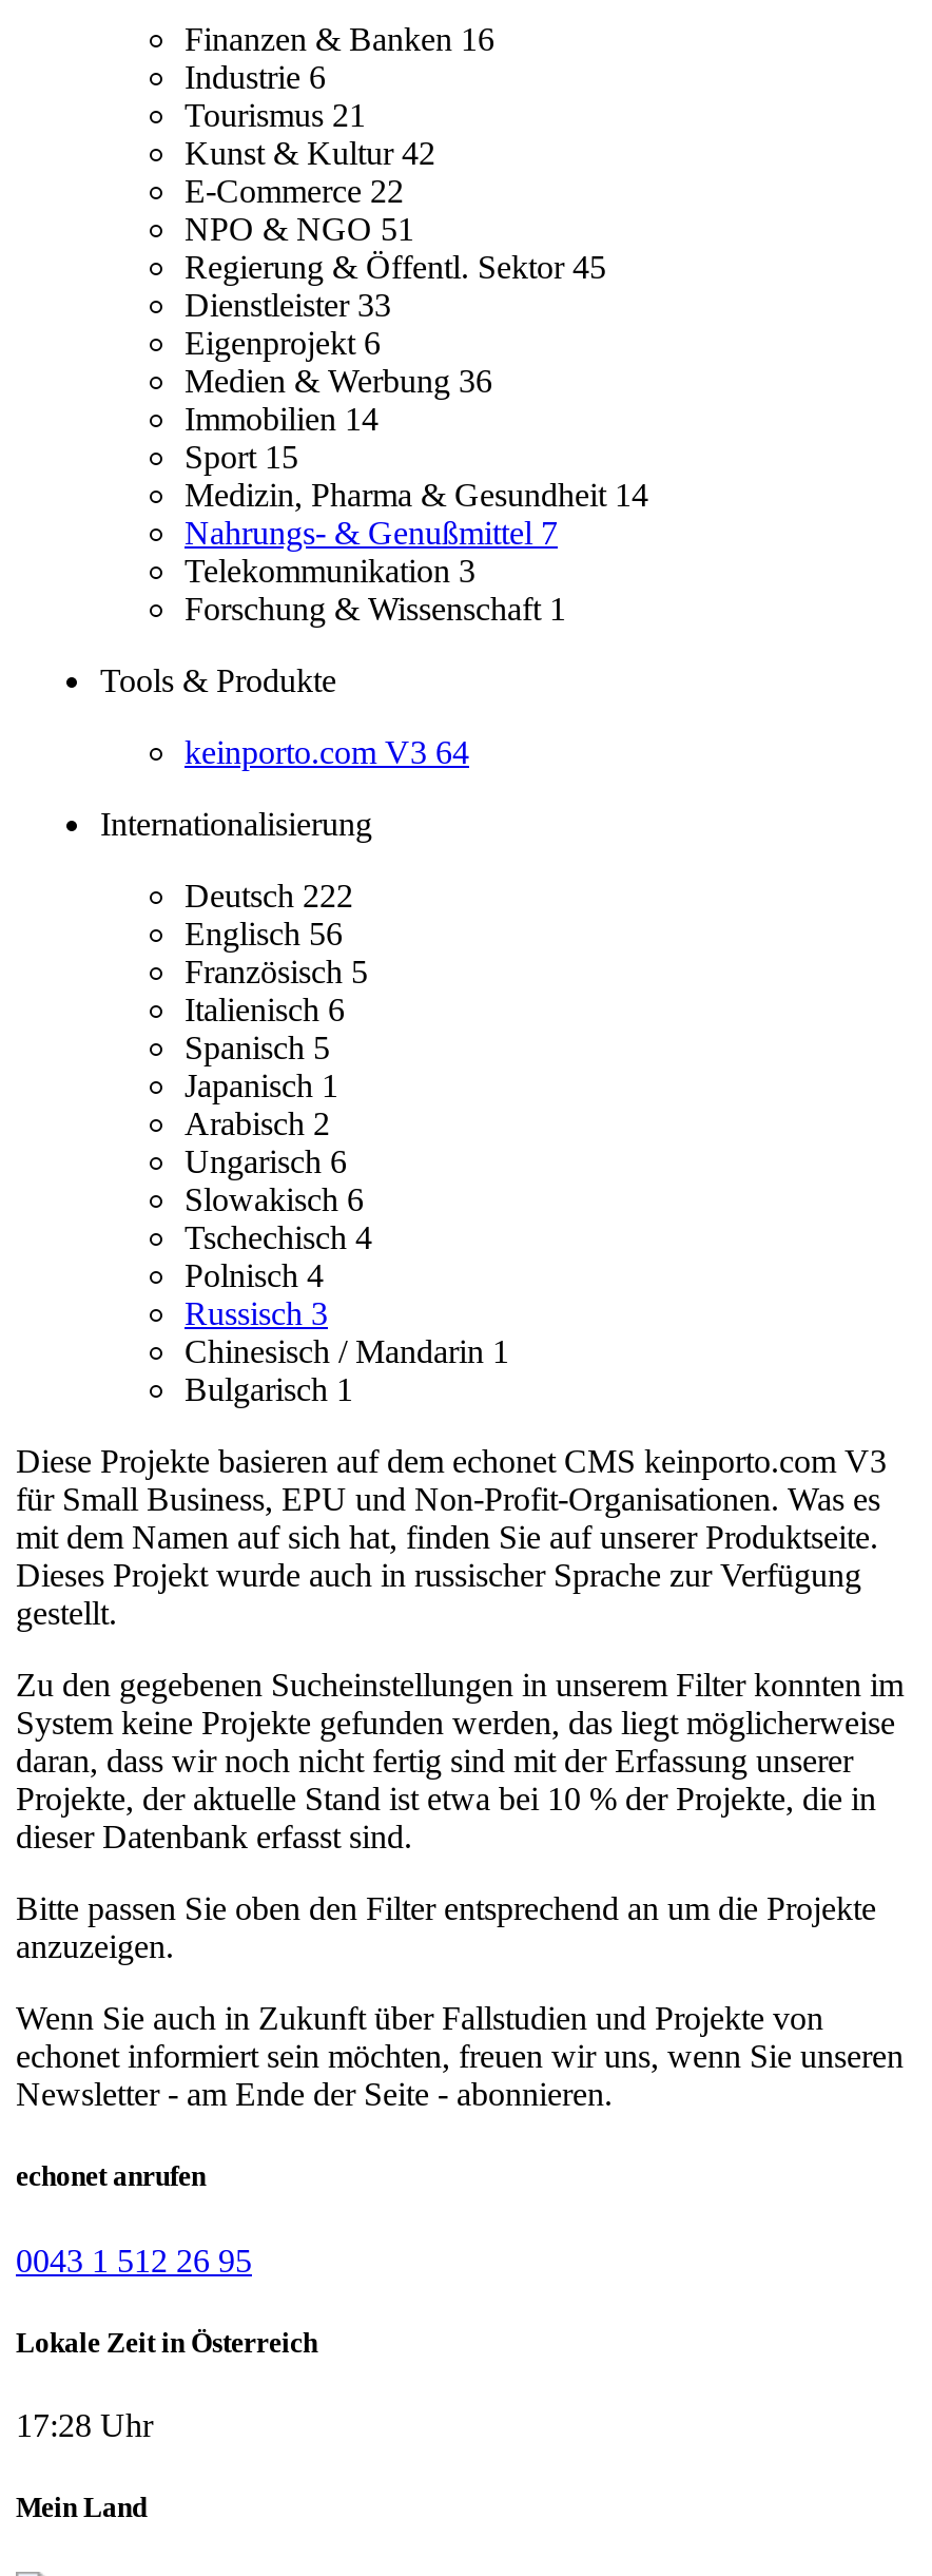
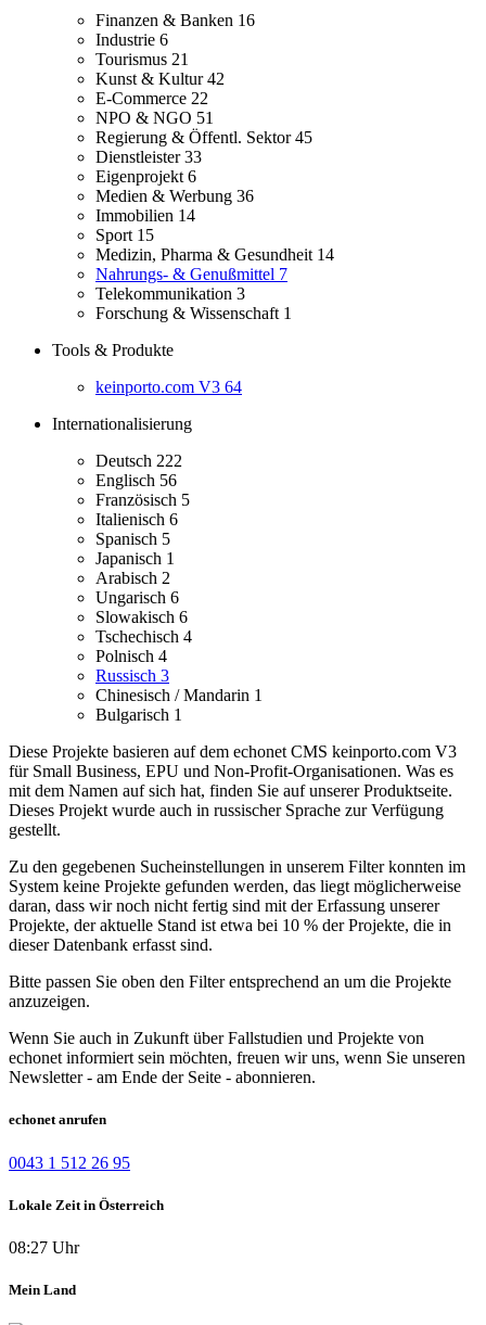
[16,2407,153,2443] 17:28 Uhr -> [9,1238,79,1257] 08:27 Uhr

